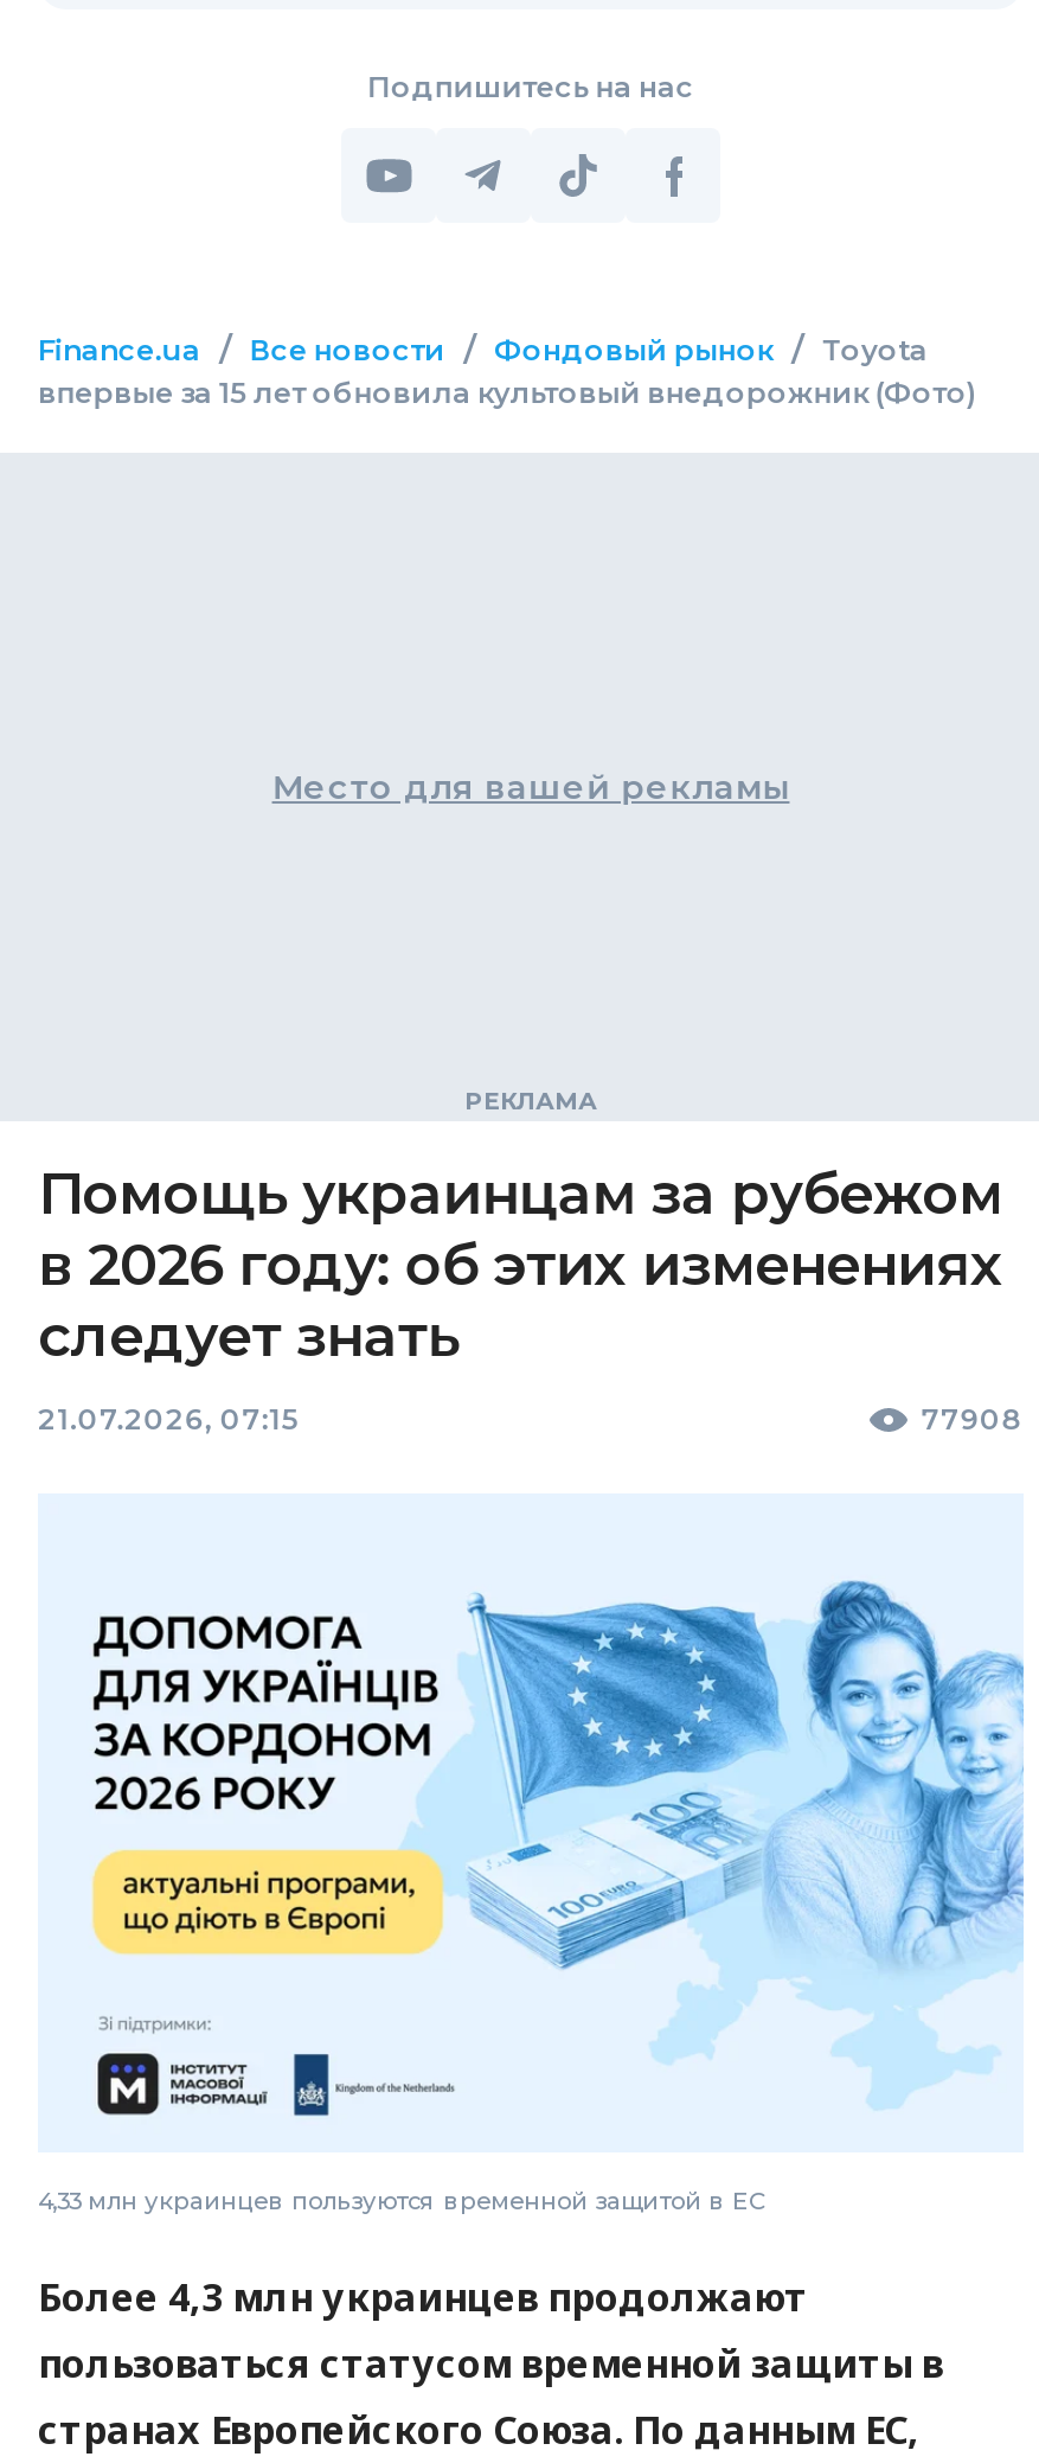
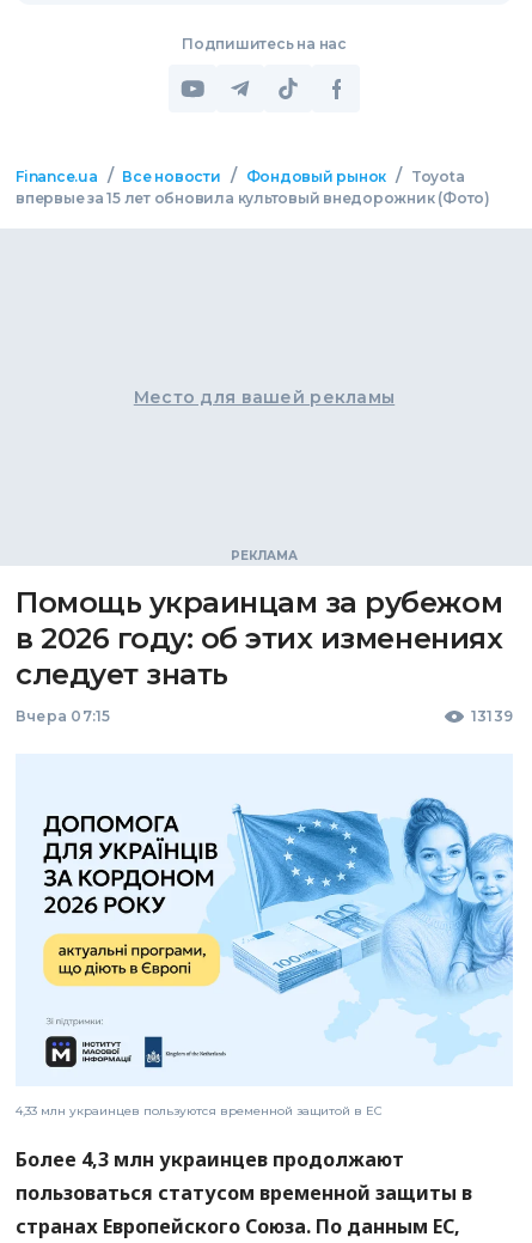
[38,1402,1024,1438] 21.07.2026, 07:15 | 77908 -> [16,708,513,725] Вчера 07:15 | 13139

